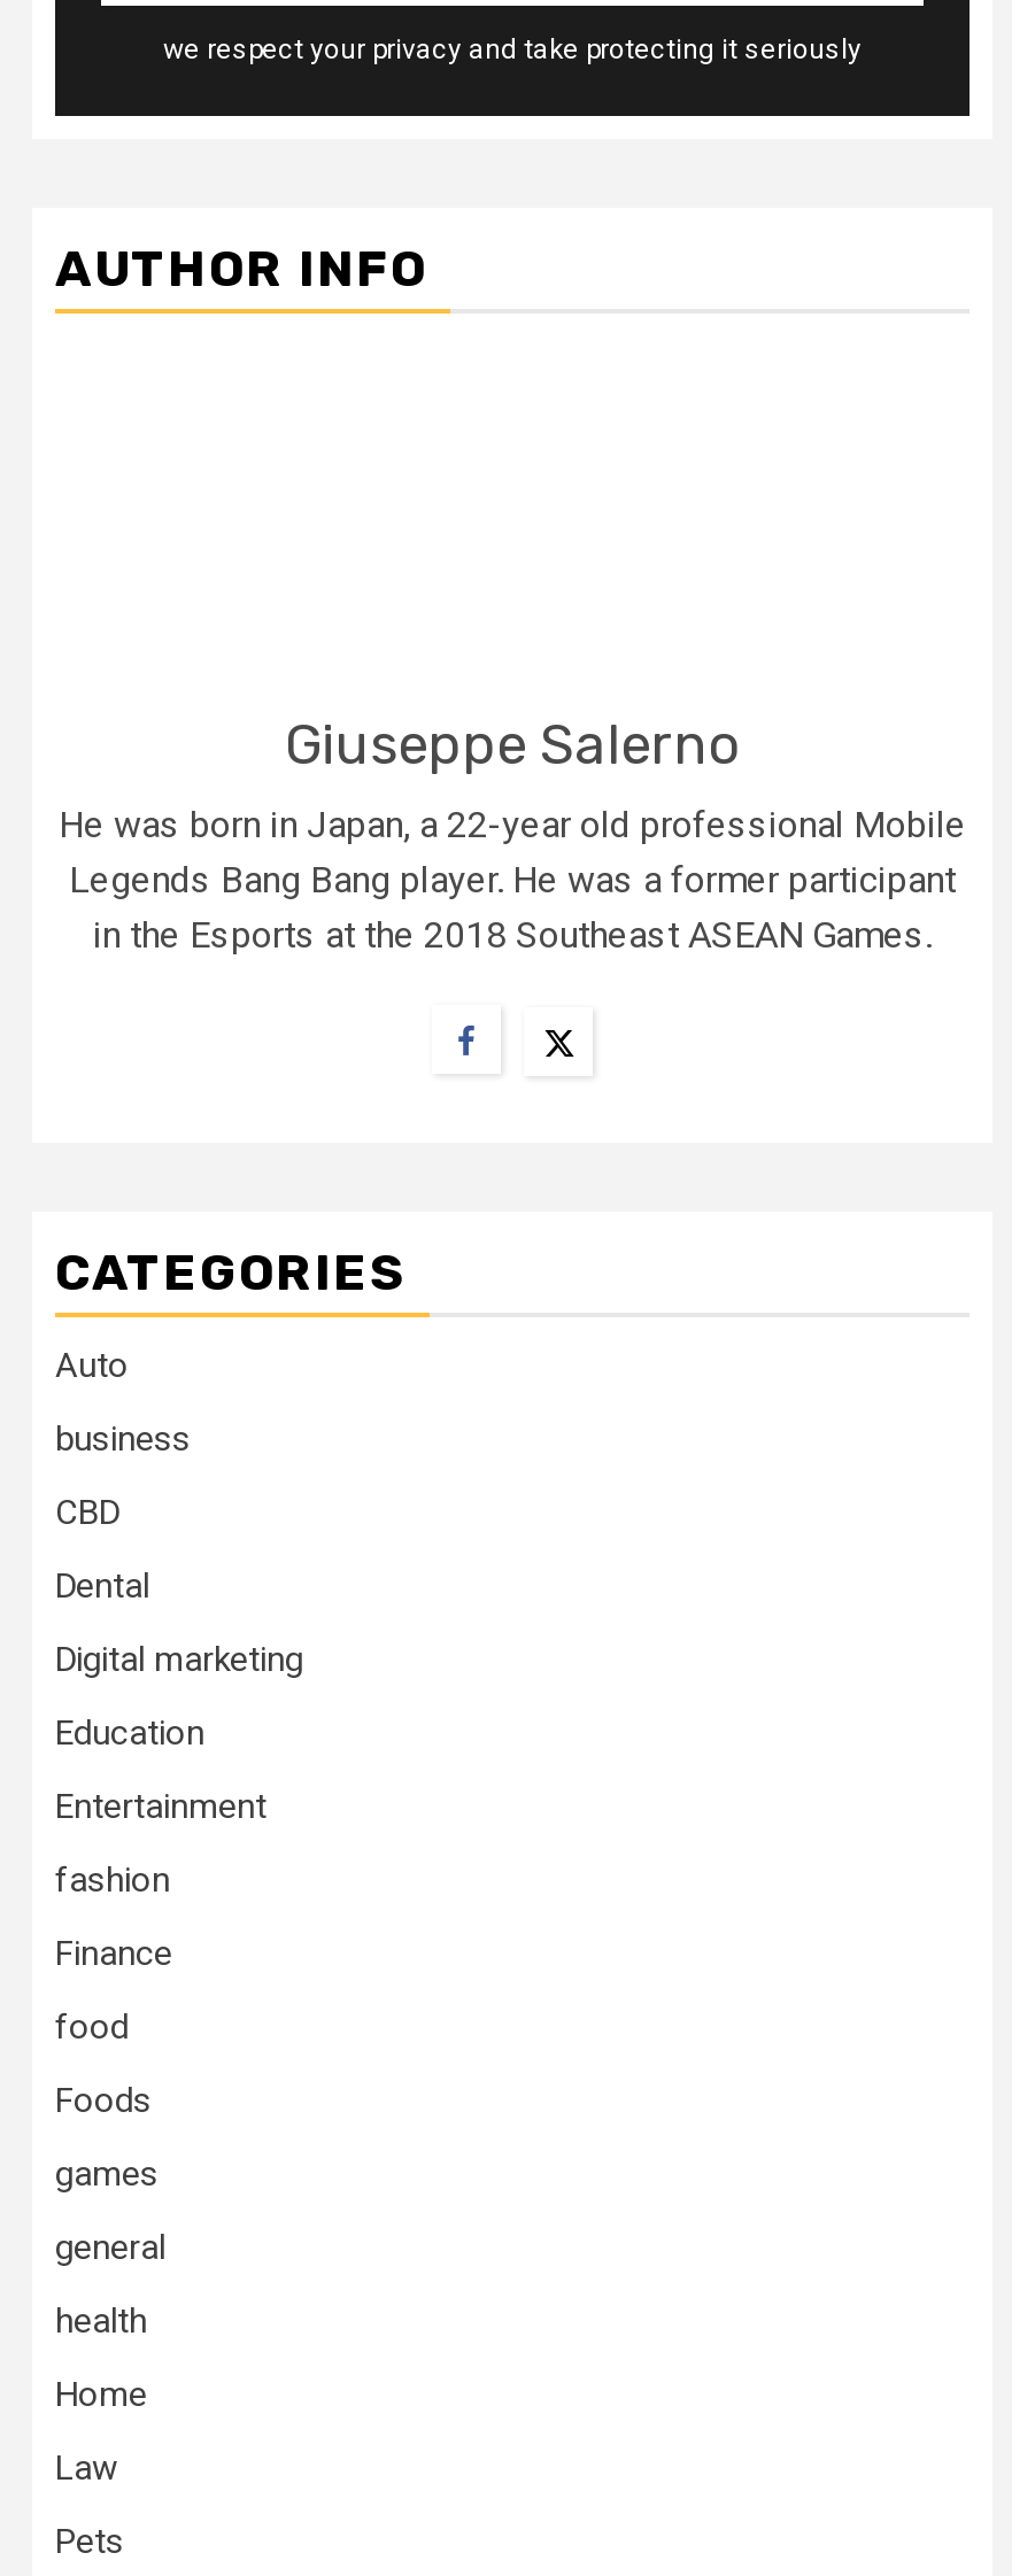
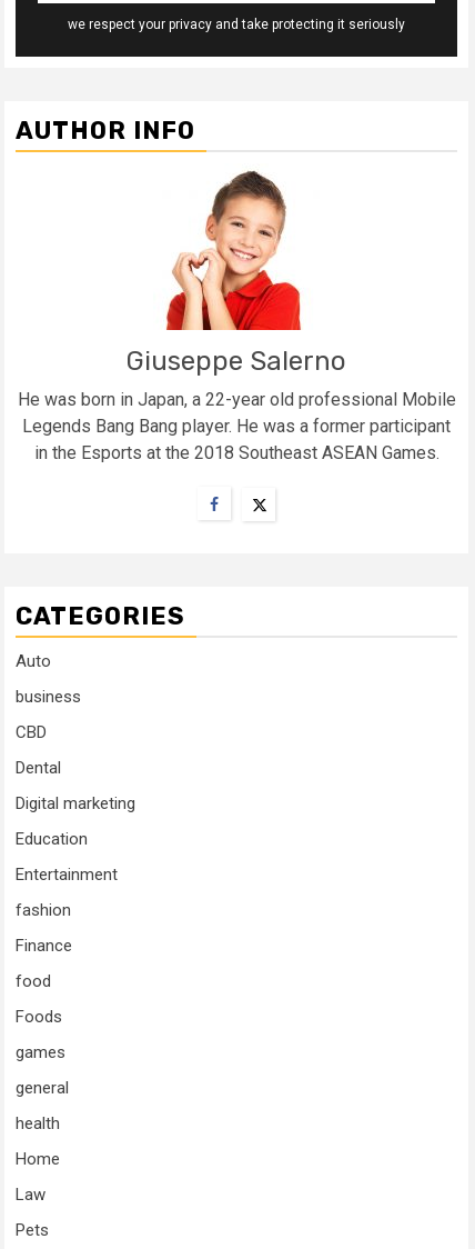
none -> [165,170,302,331] [image]

